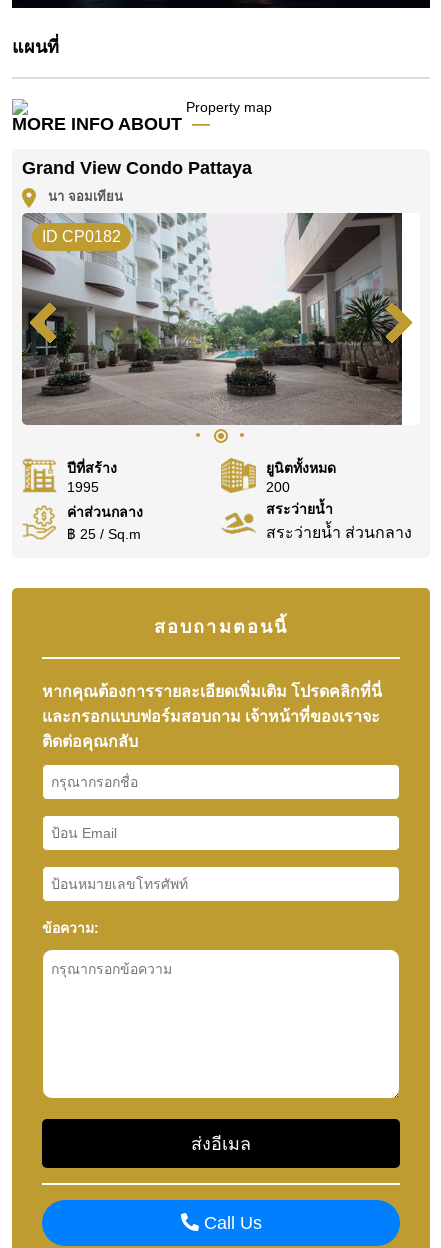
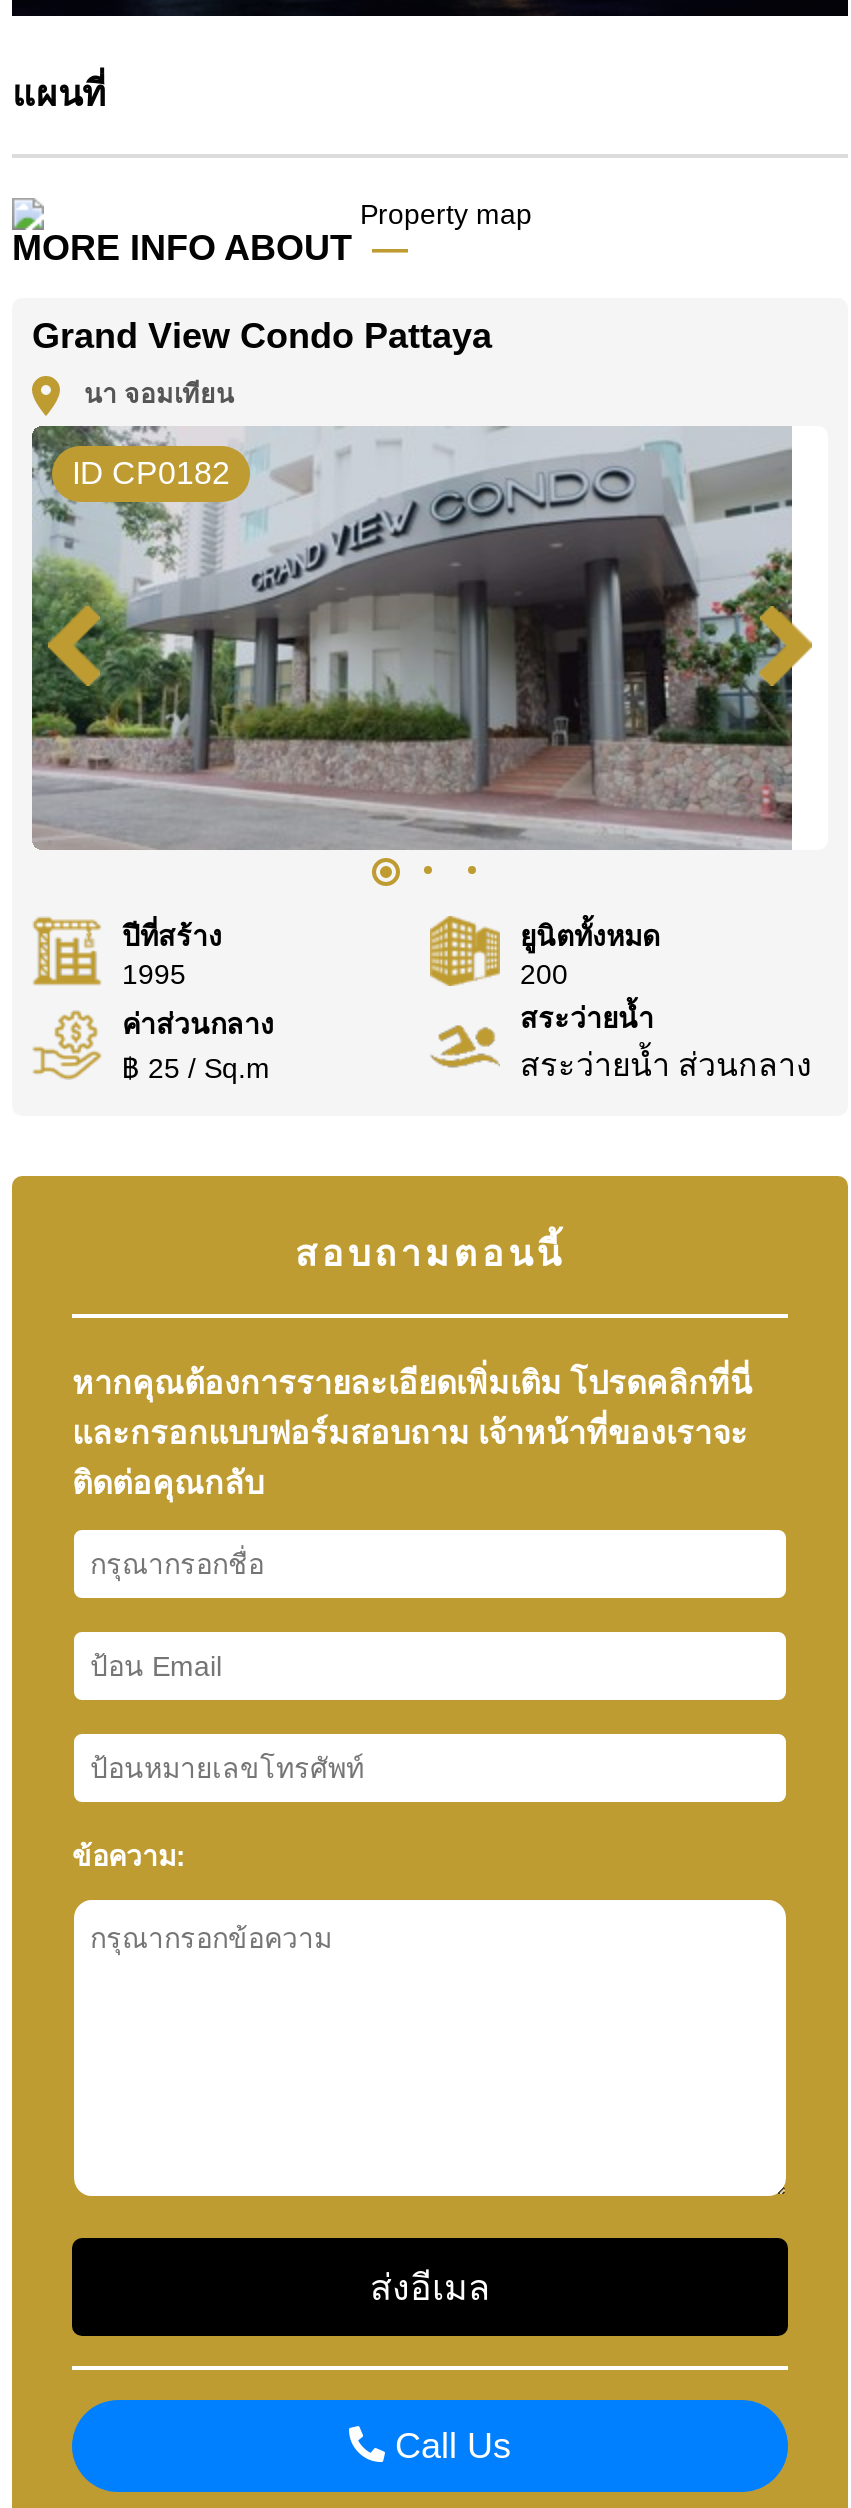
[21,212,403,444] [image] -> [32,426,794,888] [image]

